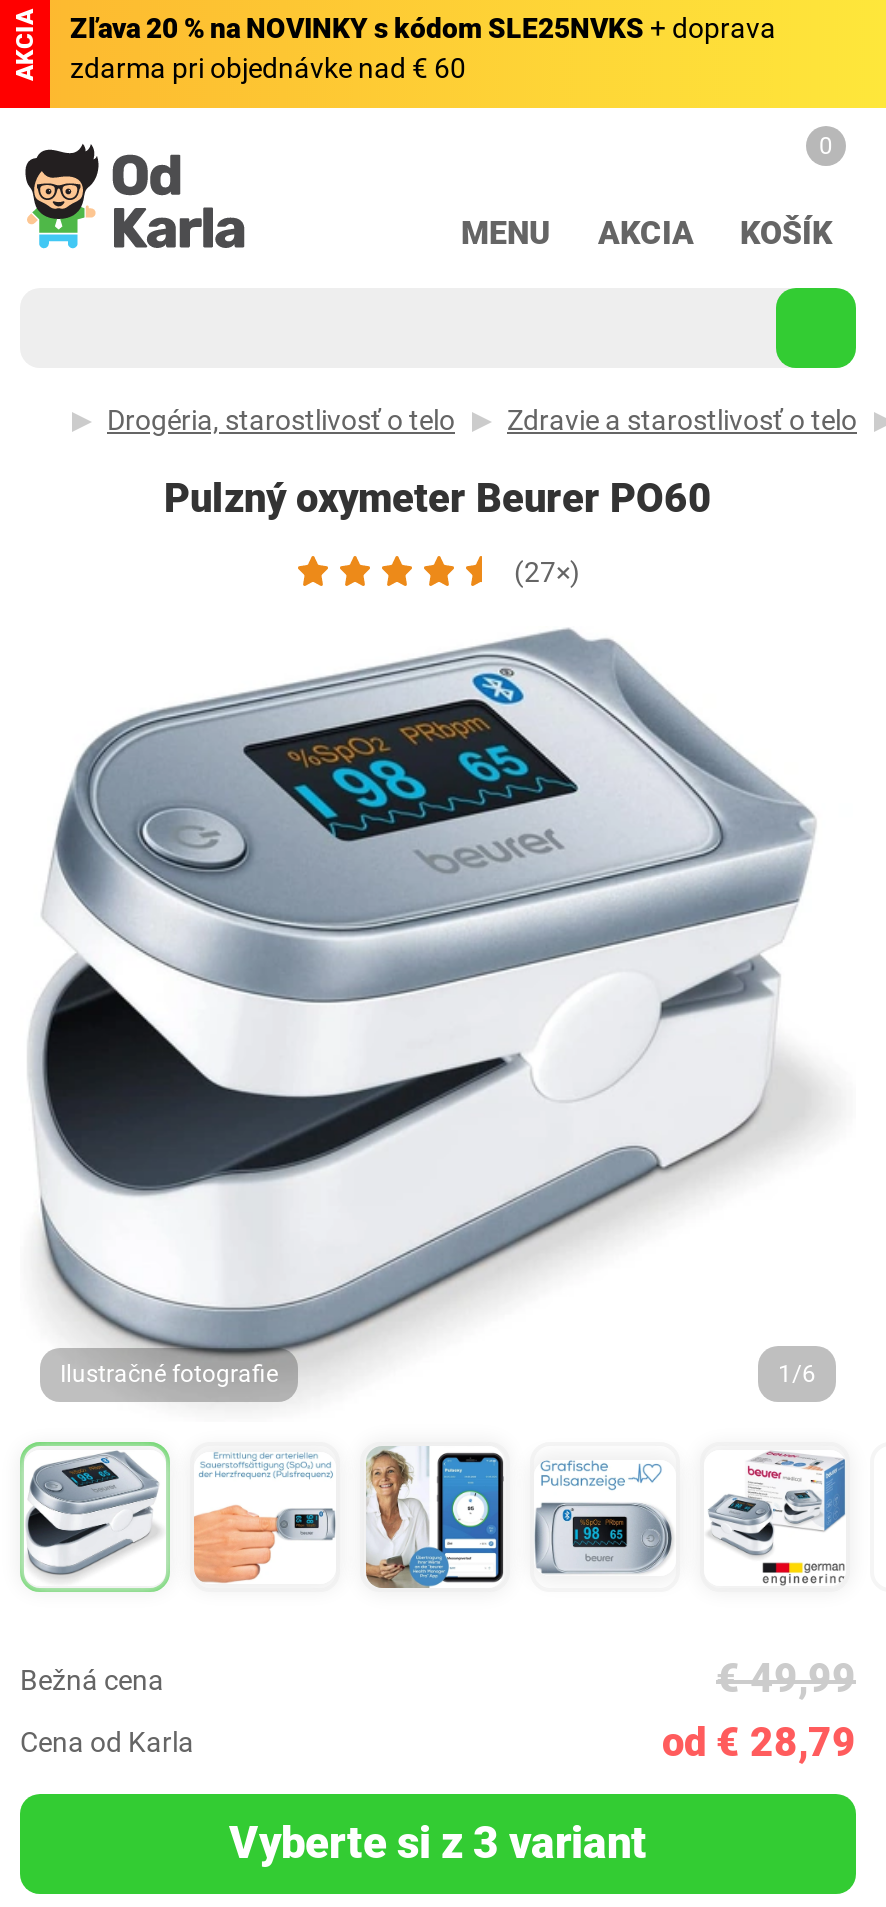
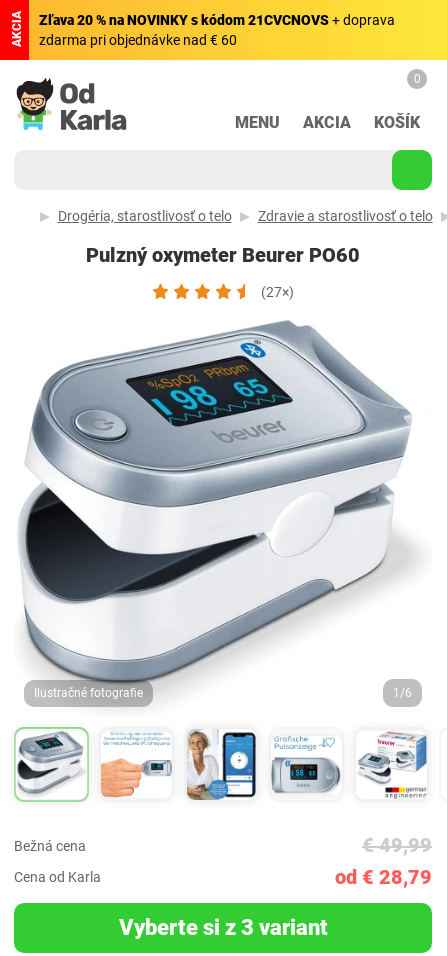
[70,12,776,44] Zľava 20 % na NOVINKY s kódom SLE25NVKS + doprava -> [39,12,395,28] Zľava 20 % na NOVINKY s kódom 21CVCNOVS + doprava

